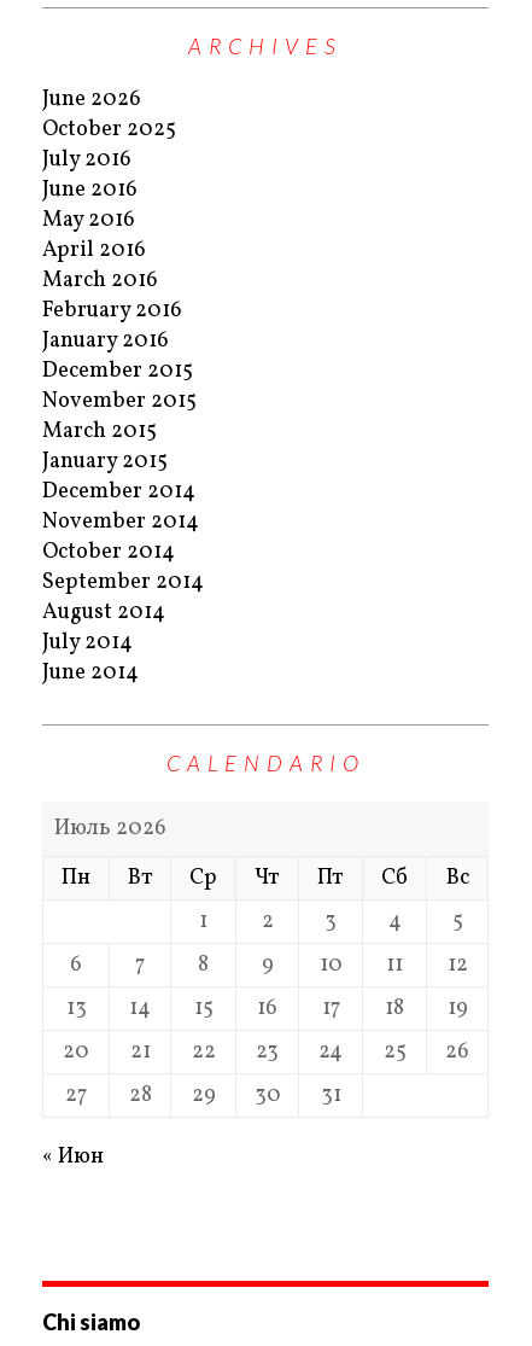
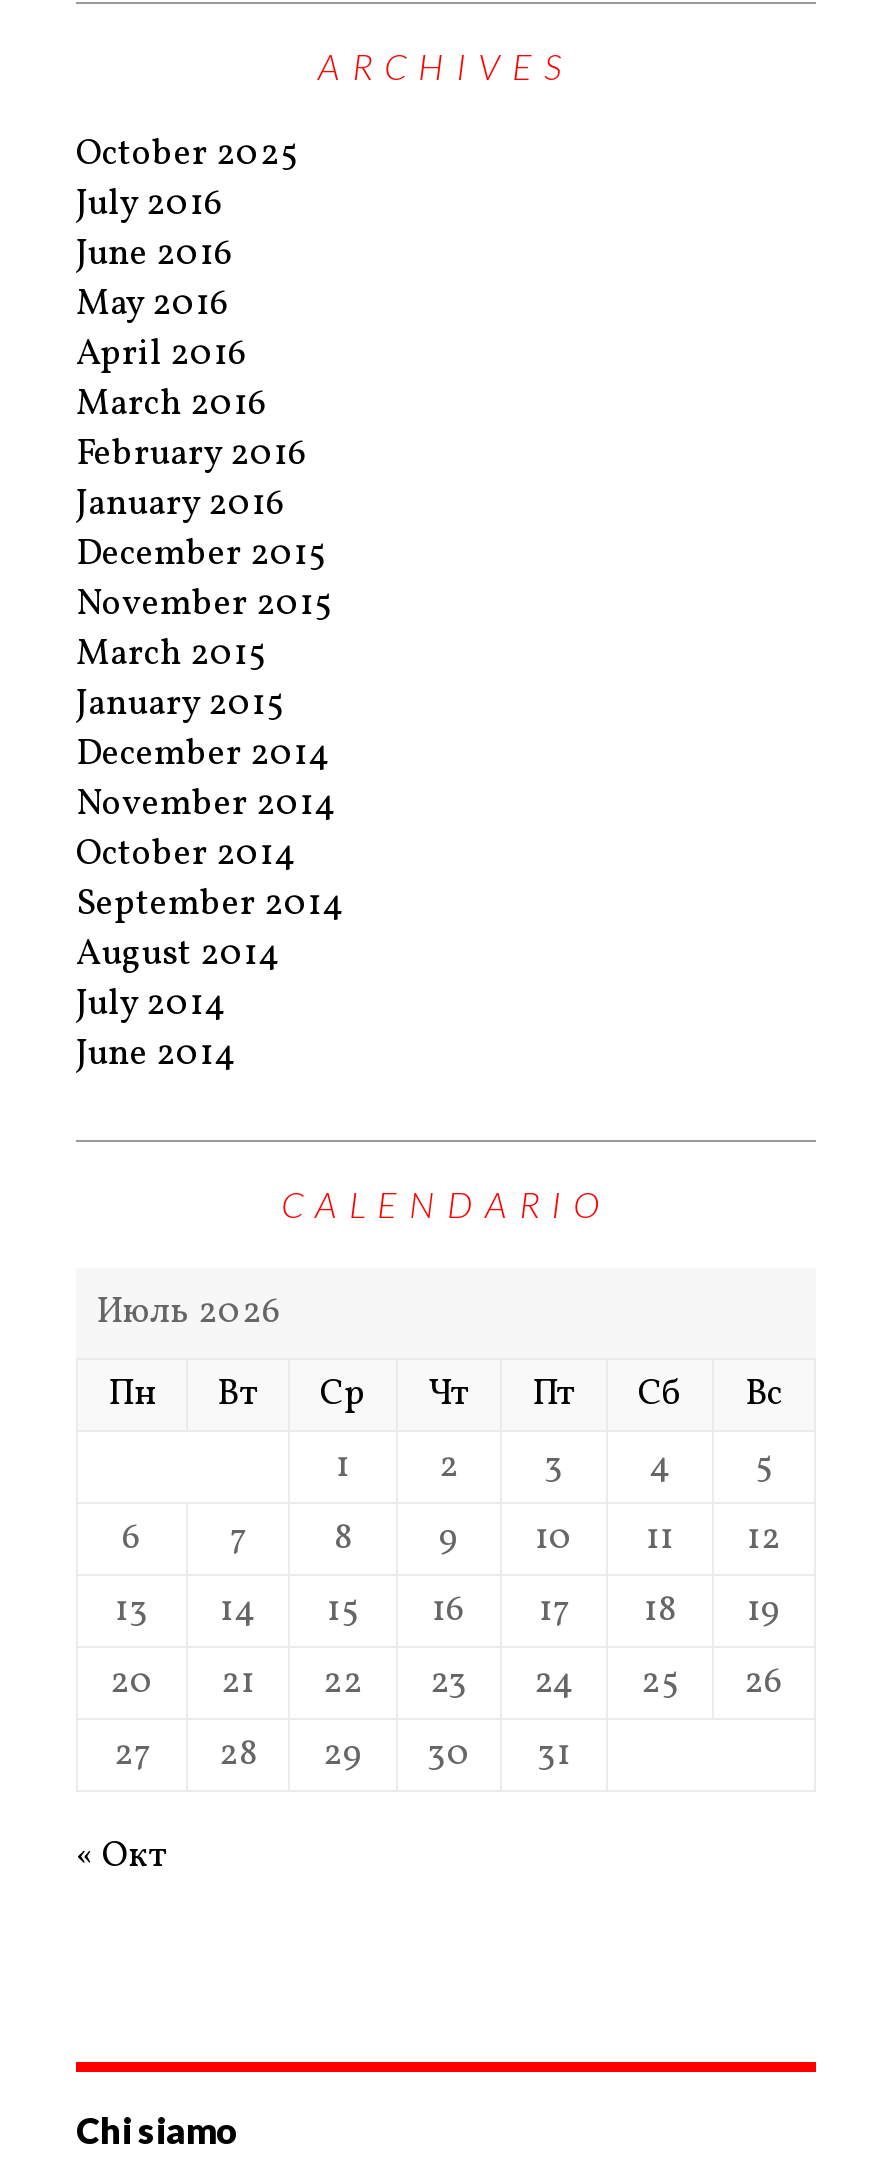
[42,84,141,114] June 2026 -> none
[42,1142,104,1172] « Июн -> [76,1831,168,1881] « Окт

